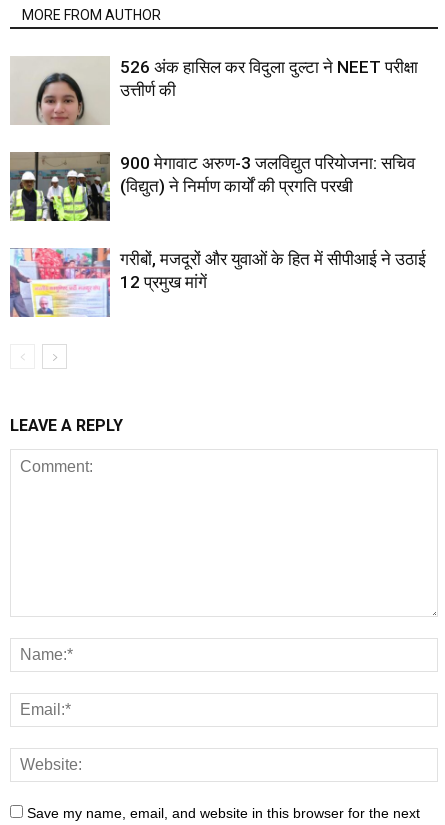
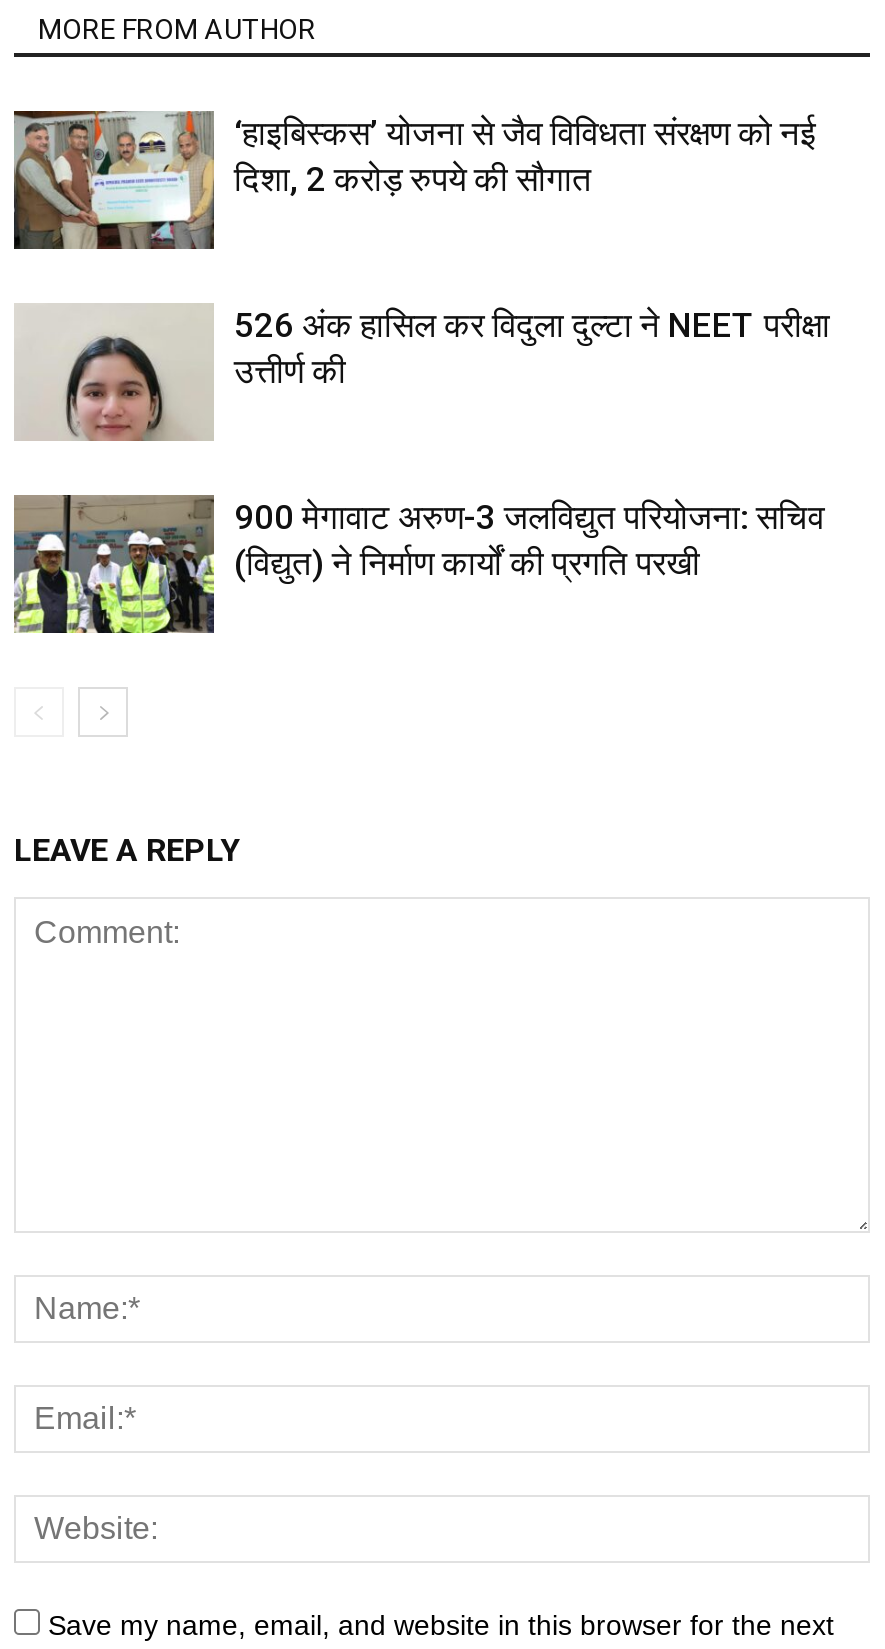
none -> [12,109,816,249] [image] | ‘हाइबिस्कस’ योजना से जैव विविधता संरक्षण को नई | दिशा, 2 करोड़ रुपये की सौगात
moved [17,57,418,196] -> [28,305,830,583]: [image] | 526 अंक हासिल कर विदुला दुल्टा ने NEET परीक्षा | उत्तीर्ण की | 900 मेगावाट अरुण-3 जलविद्युत परियोजना: सचिव | (विद्युत) ने निर्माण कार्यों की प्रगति परखी
[9,247,426,318] [image] | गरीबों, मजदूरों और युवाओं के हित में सीपीआई ने उठाई | 12 प्रमुख मांगें -> none

